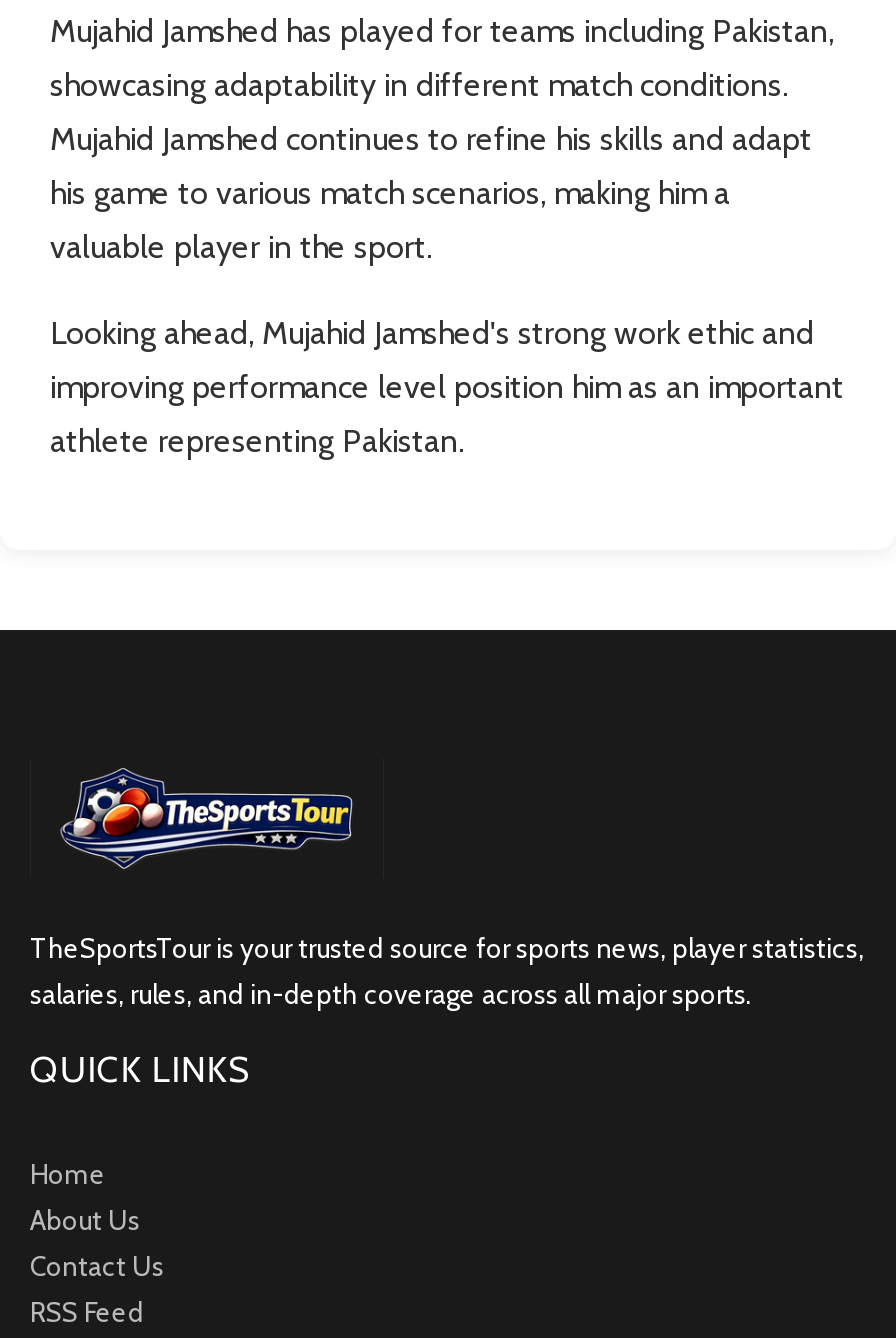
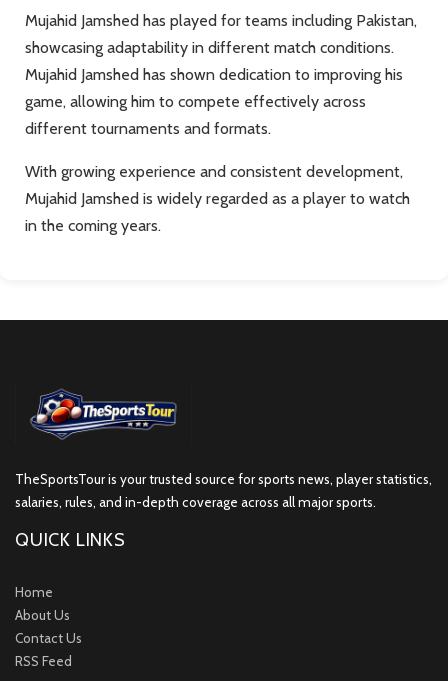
[50,120,812,266] Mujahid Jamshed continues to refine his skills and adapt | his game to various match scenarios, making him a | valuable player in the sport. -> [25,65,403,138] Mujahid Jamshed has shown dedication to improving his | game, allowing him to compete effectively across | different tournaments and formats.
[50,314,844,460] Looking ahead, Mujahid Jamshed's strong work ethic and | improving performance level position him as an important | athlete representing Pakistan. -> [25,162,410,235] With growing experience and consistent development, | Mujahid Jamshed is widely regarded as a player to watch | in the coming years.

